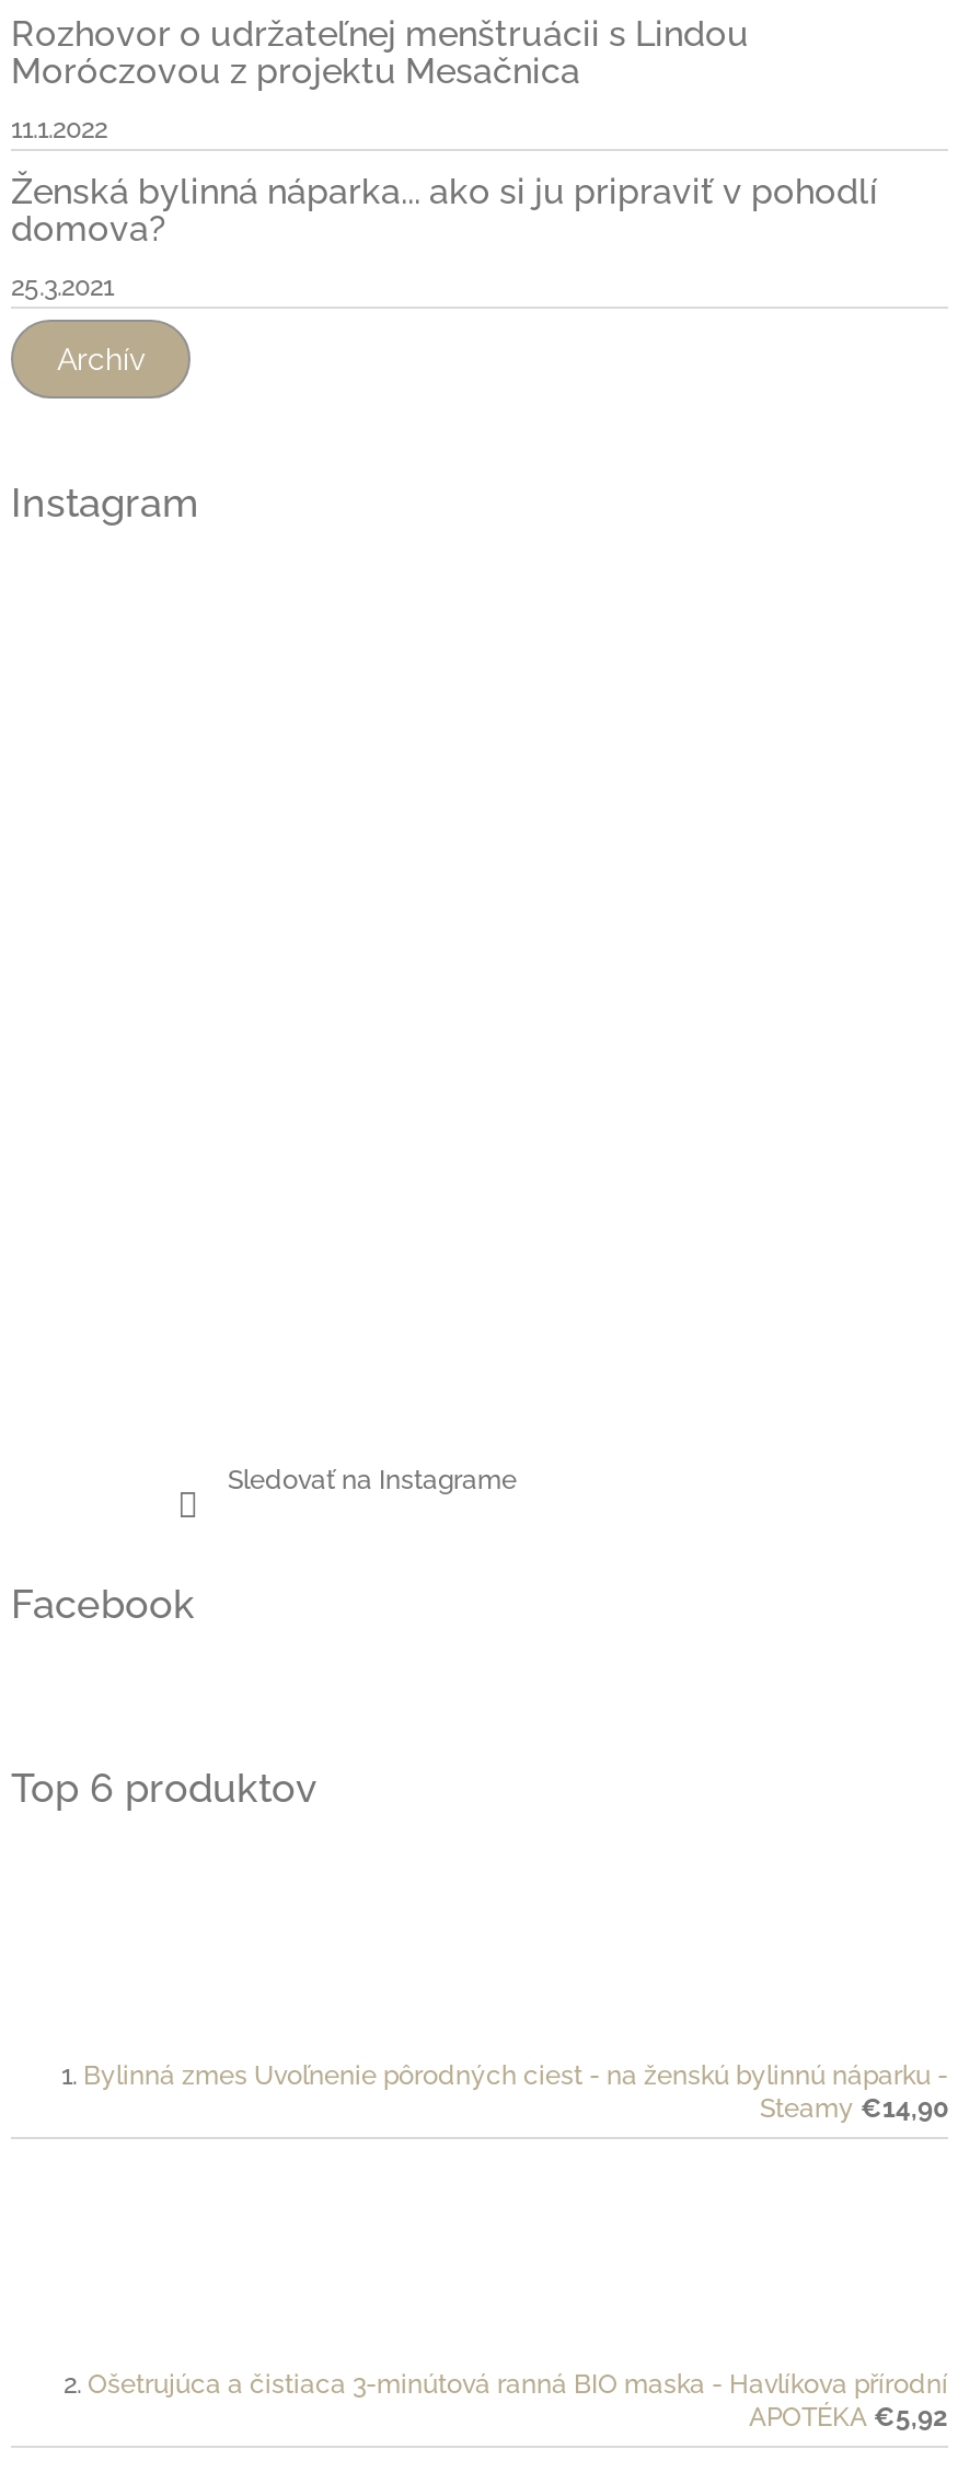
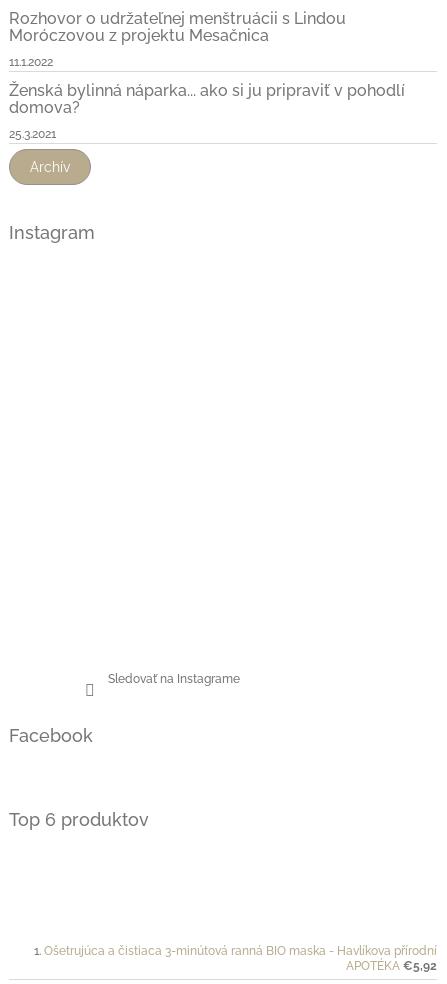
[83,2060,948,2124] Bylinná zmes Uvoľnenie pôrodných ciest - na ženskú bylinnú náparku - | Steamy €14,90 -> none

